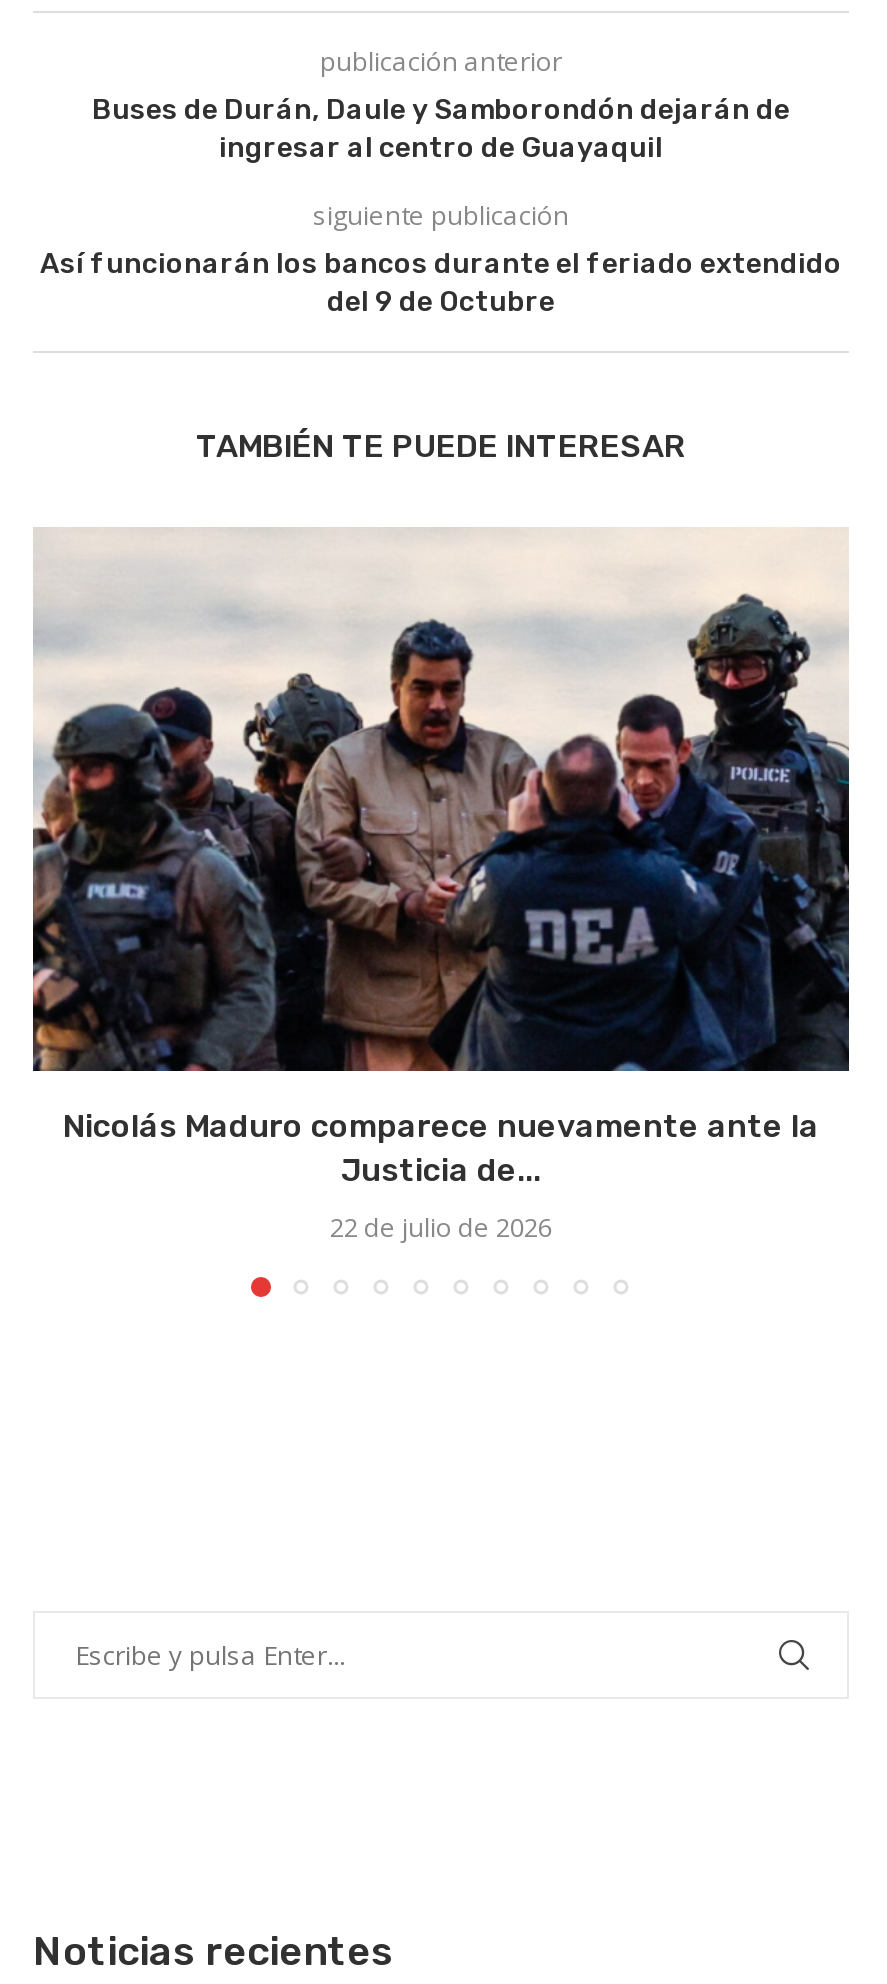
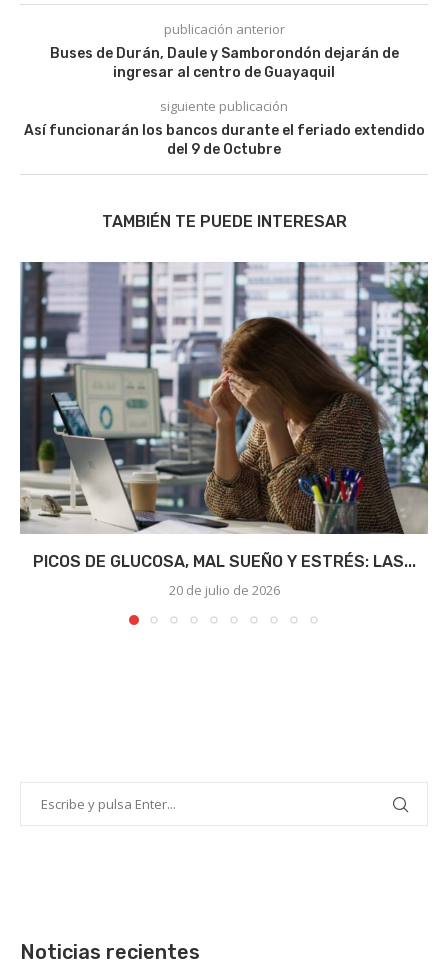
[33,529,849,1189] [image] | Nicolás Maduro comparece nuevamente ante la | Justicia de... -> [19,261,429,571] [image] | PICOS DE GLUCOSA, MAL SUEÑO Y ESTRÉS: LAS...
[330,1209,552,1245] 22 de julio de 2026 -> [168,581,279,599] 20 de julio de 2026

